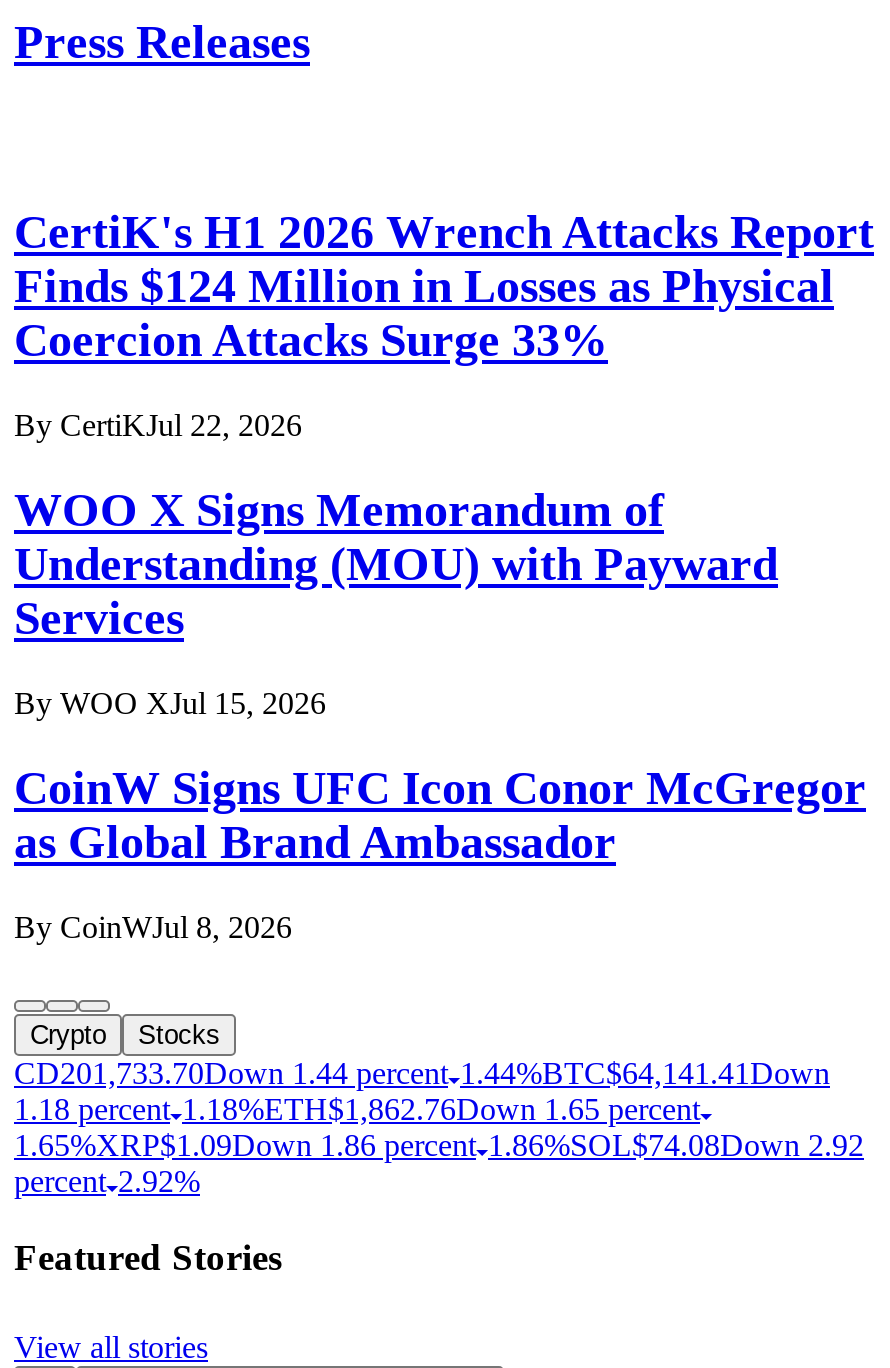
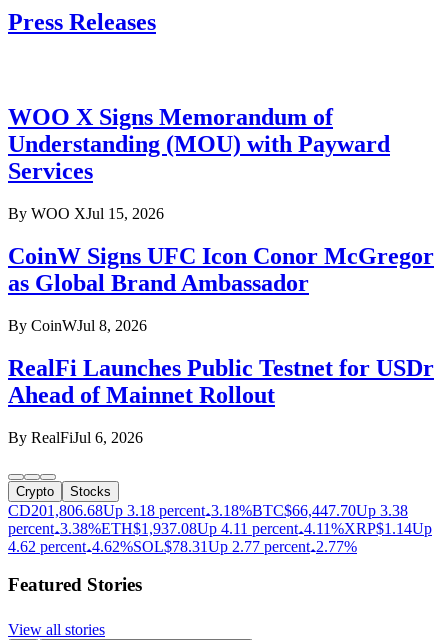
[14,206,874,442] CertiK's H1 2026 Wrench Attacks Report | Finds $124 Million in Losses as Physical | Coercion Attacks Surge 33% | By CertiKJul 22, 2026 -> none
moved [14,484,866,943] -> [8,104,434,334]: WOO X Signs Memorandum of | Understanding (MOU) with Payward | Services | By WOO XJul 15, 2026 | CoinW Signs UFC Icon Conor McGregor | as Global Brand Ambassador | By CoinWJul 8, 2026
none -> [8,355,434,446] RealFi Launches Public Testnet for USDr | Ahead of Mainnet Rollout | By RealFiJul 6, 2026
[14,1055,864,1197] CD201,733.70Down 1.44 percent 1.44%BTC$64,141.41 Down | 1.18 percent 1.18%ETH$1,862.76Down 1.65 percent | 1.65%XRP$1.09Down 1.86 percent 1.86%SOL $74.08Down 2.92 | percent 2.92% -> [8,502,432,555] CD201,806.68Up 3.18 percent 3.18%BTC$66,447.70 Up 3.38 | percent 3.38%ETH$1,937.08 Up 4.11 percent 4.11%XRP$1.14 Up | 4.62 percent 4.62%SOL $78.31 Up 2.77 percent 2.77%

